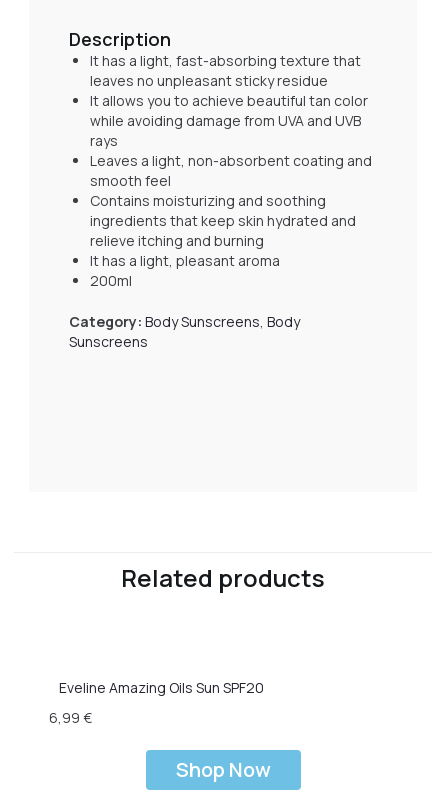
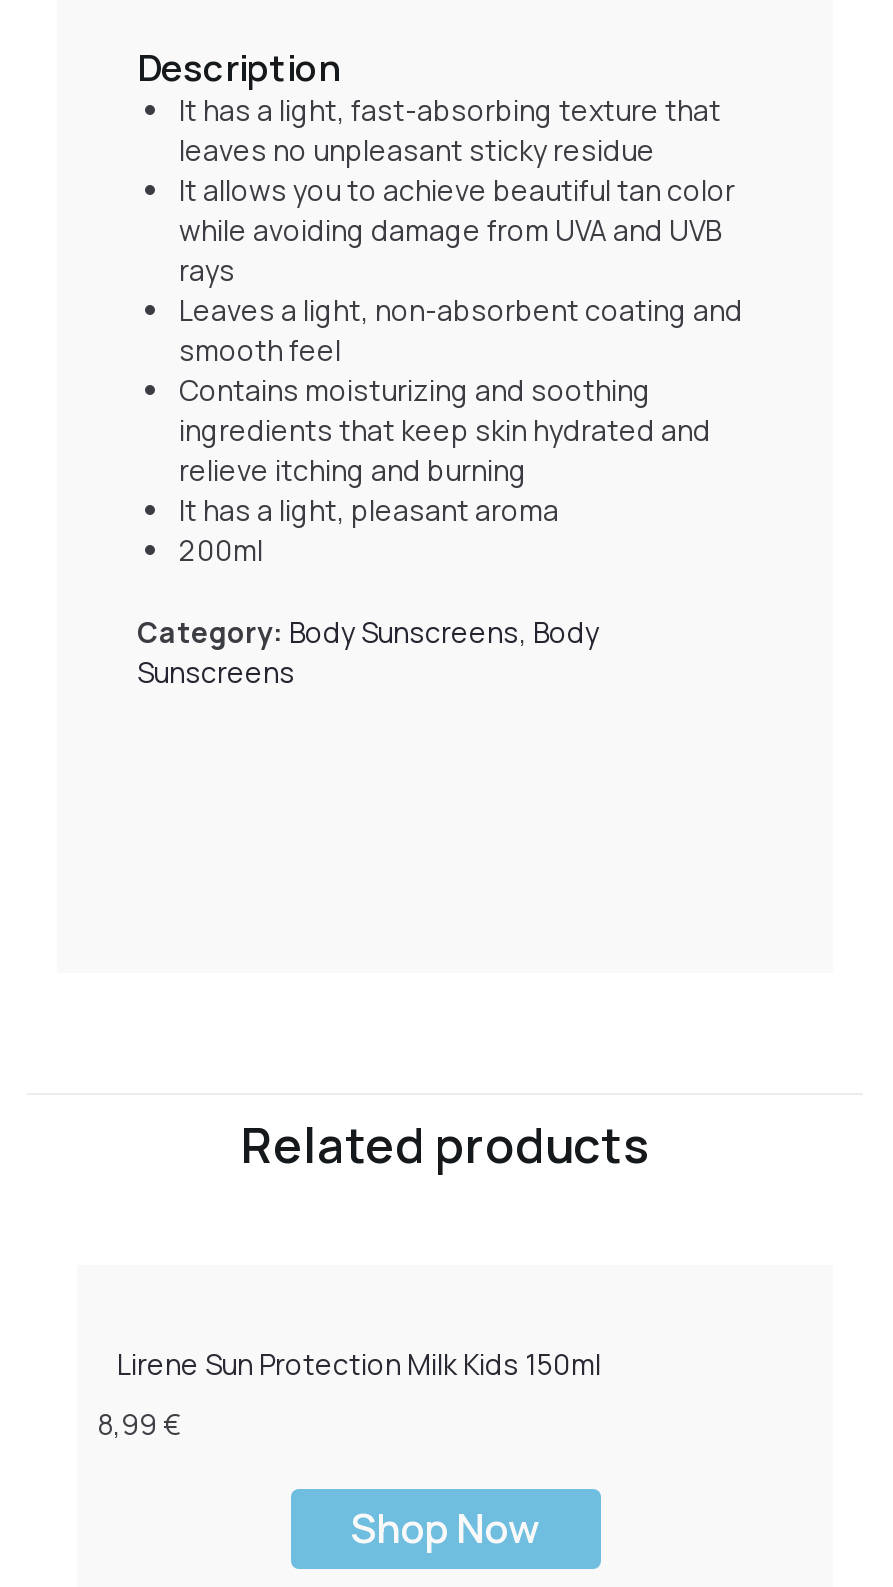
[59,678,264,697] Eveline Amazing Oils Sun SPF20 -> [117,1345,601,1383] Lirene Sun Protection Milk Kids 150ml
[49,708,92,727] 6,99 € -> [97,1405,181,1443] 8,99 €

